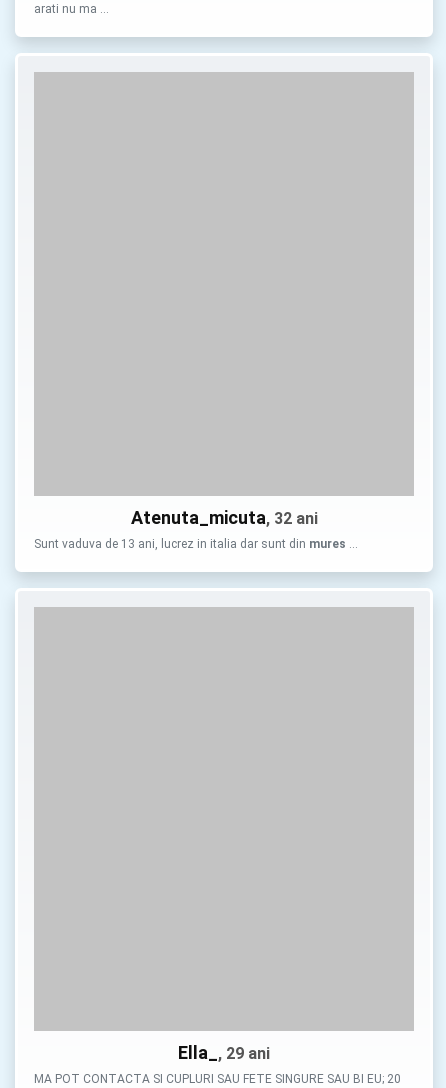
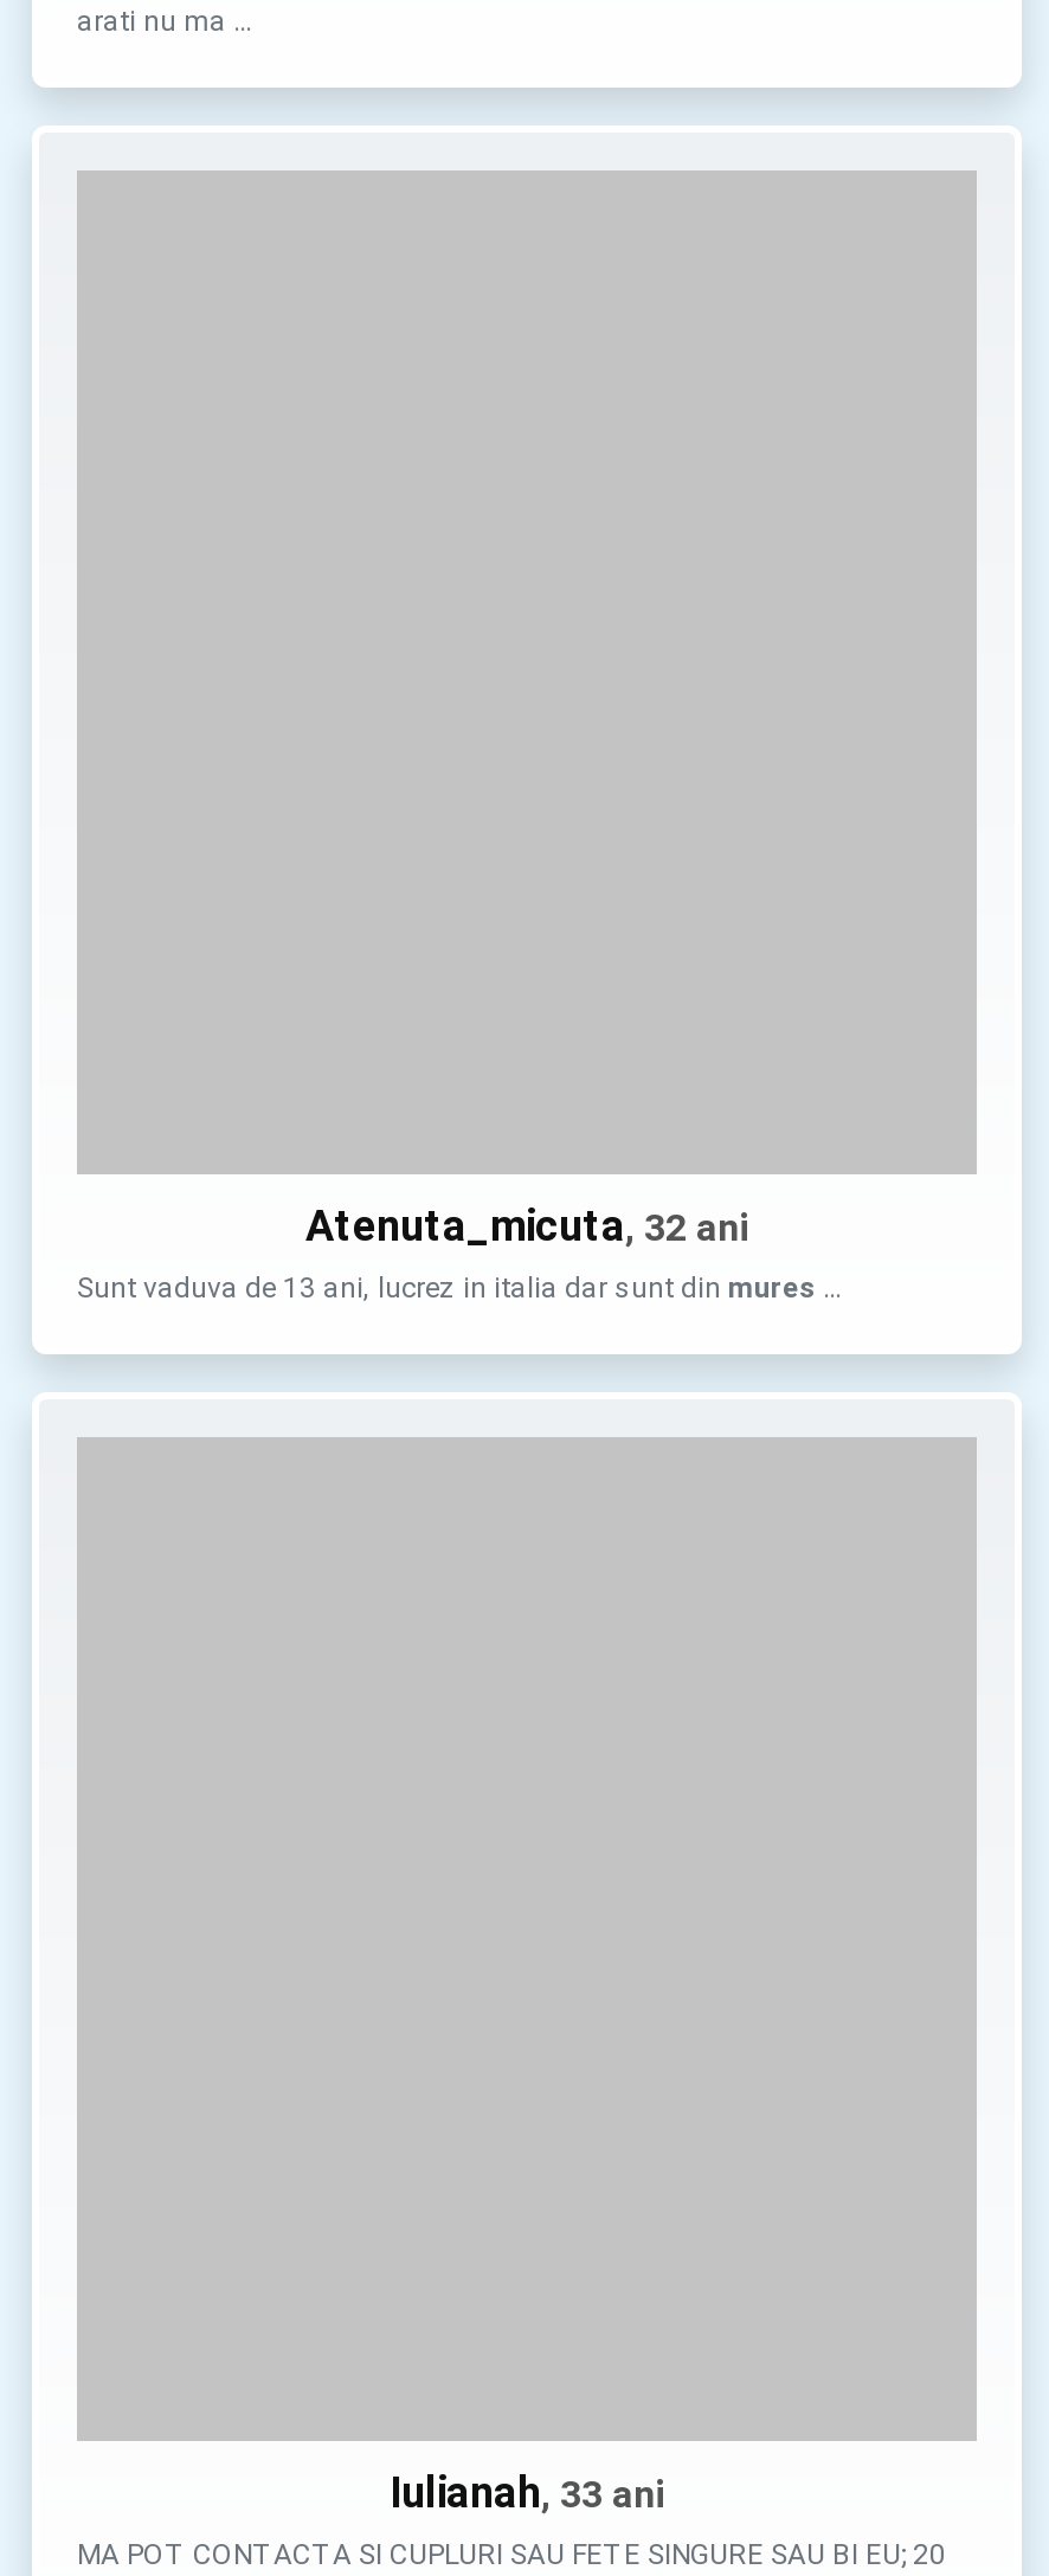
[178,1042,270,1063] Ella_, 29 ani -> [390,2467,664,2517] Iulianah, 33 ani

